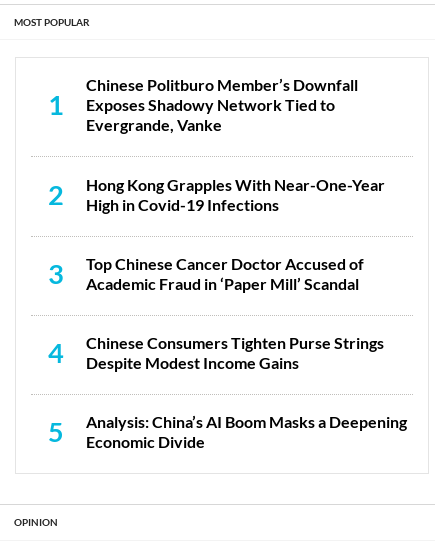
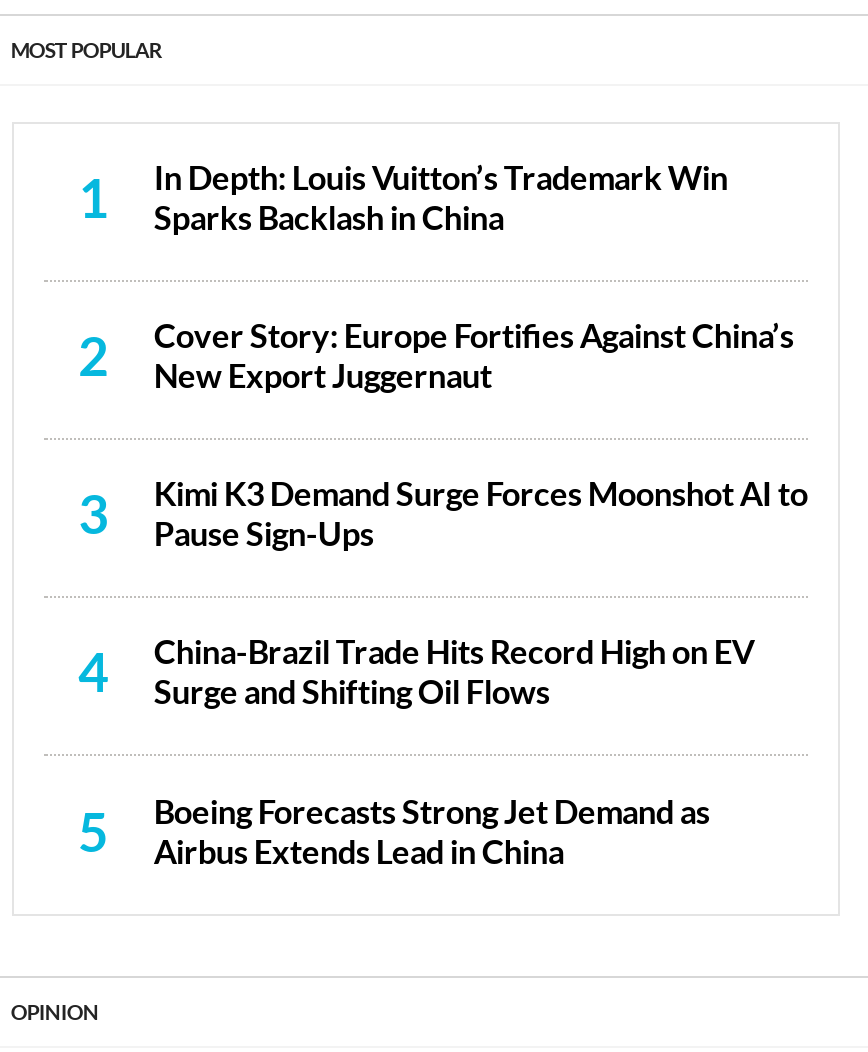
[86,75,358,134] Chinese Politburo Member’s Downfall | Exposes Shadowy Network Tied to | Evergrande, Vanke -> [154,158,728,236] In Depth: Louis Vuitton’s Trademark Win | Sparks Backlash in China
[86,175,385,214] Hong Kong Grapples With Near-One-Year | High in Covid-19 Infections -> [154,316,794,394] Cover Story: Europe Fortifies Against China’s | New Export Juggernaut
[86,254,364,293] Top Chinese Cancer Doctor Accused of | Academic Fraud in ‘Paper Mill’ Scandal -> [154,475,808,553] Kimi K3 Demand Surge Forces Moonshot AI to | Pause Sign-Ups
[86,333,384,372] Chinese Consumers Tighten Purse Strings | Despite Modest Income Gains -> [154,633,754,711] China-Brazil Trade Hits Record High on EV | Surge and Shifting Oil Flows
[86,412,407,451] Analysis: China’s AI Boom Masks a Deepening | Economic Divide -> [154,791,710,869] Boeing Forecasts Strong Jet Demand as | Airbus Extends Lead in China

